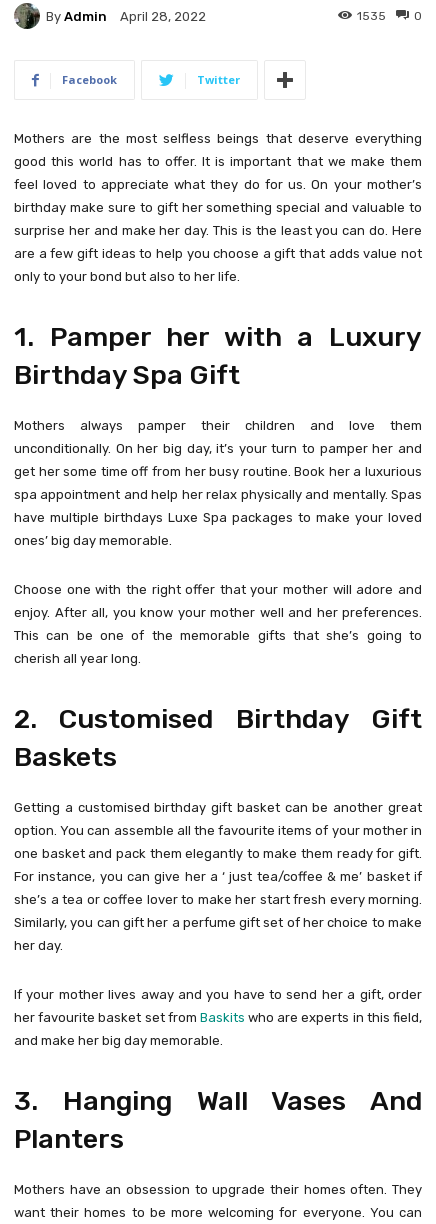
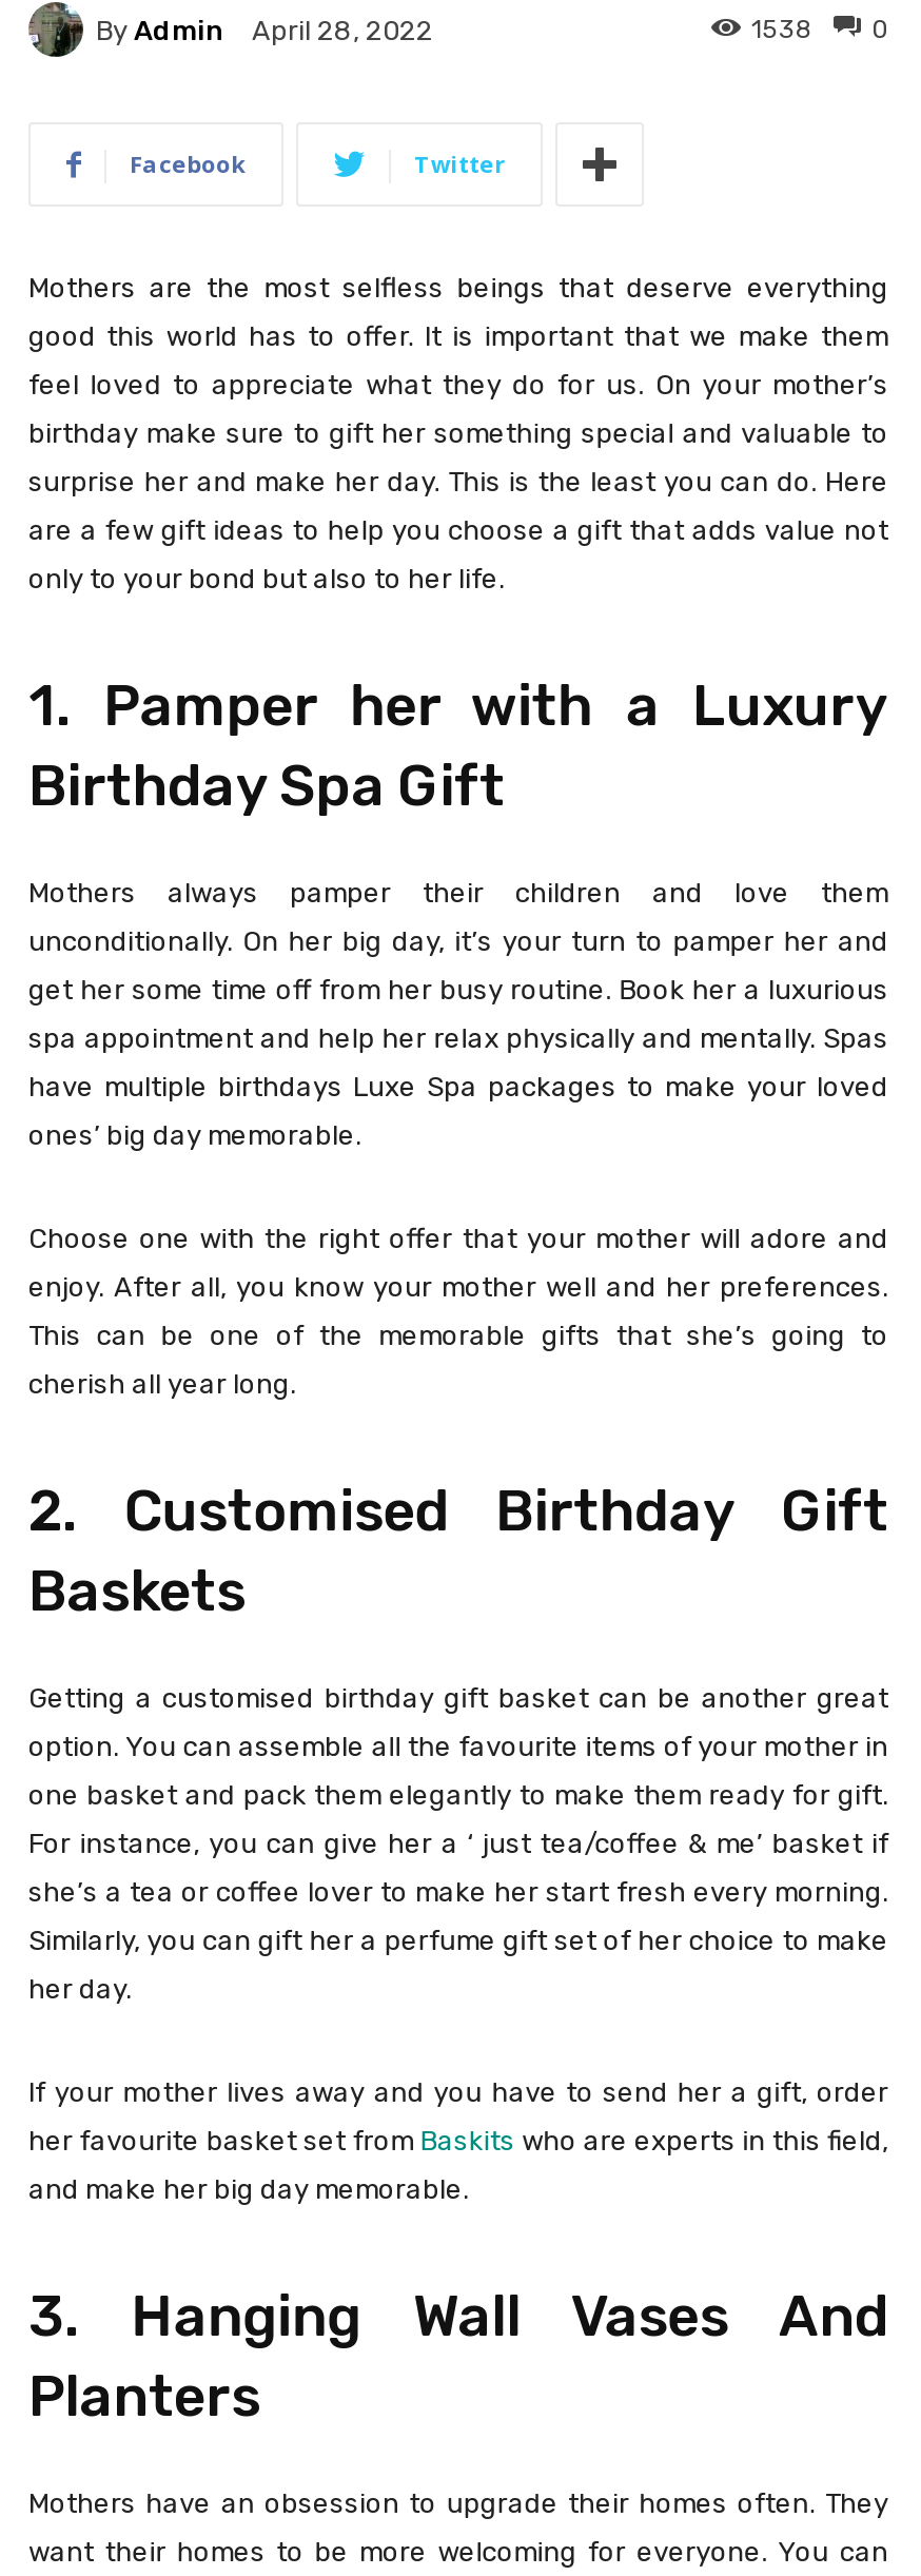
[357,9,386,23] 1535 -> [751,15,812,44] 1538

